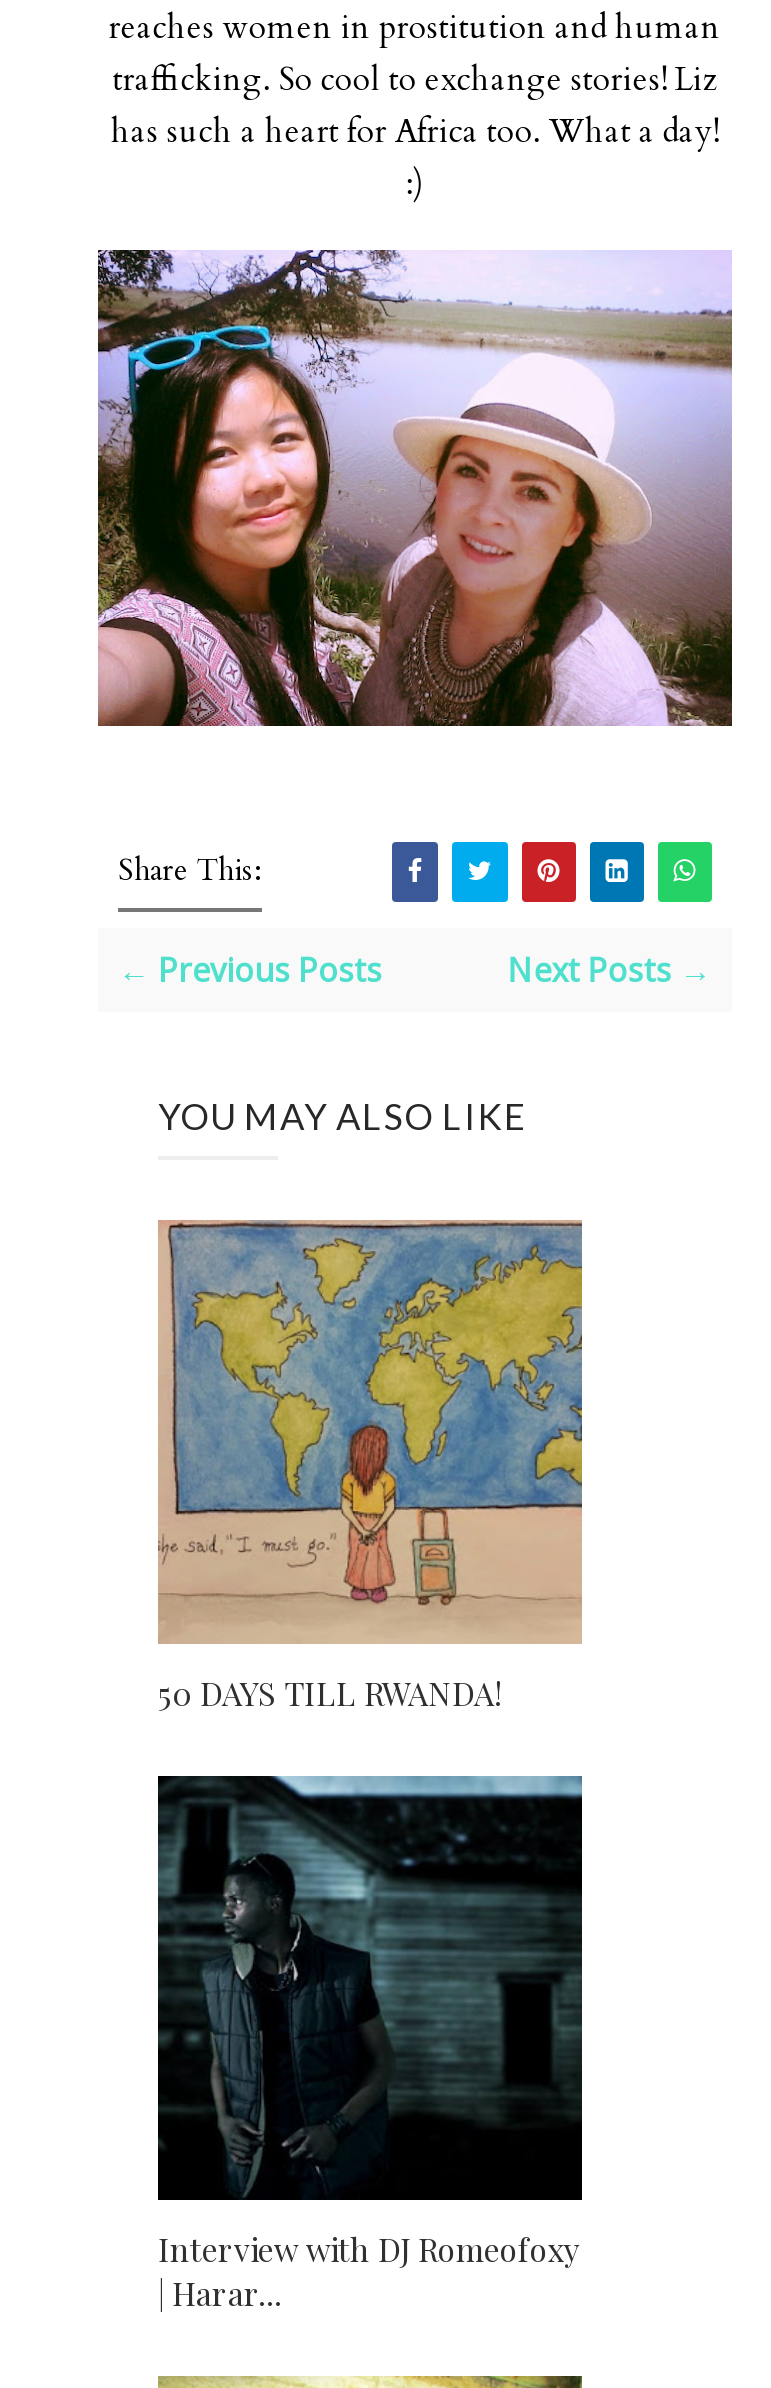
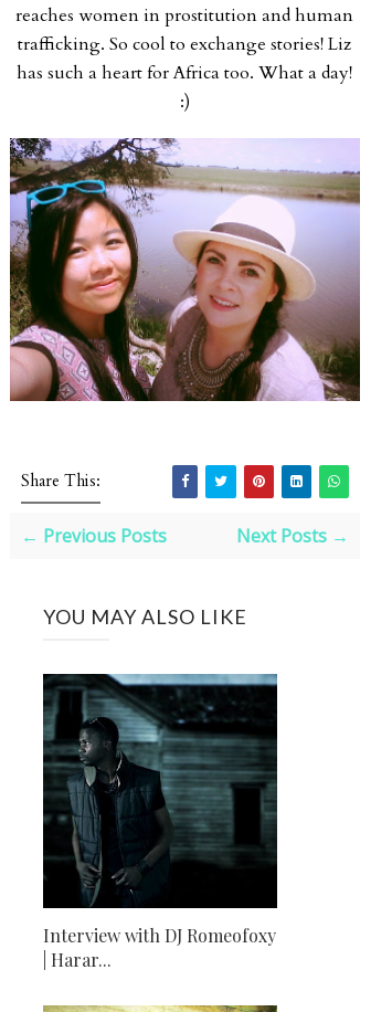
[158,1220,584,1713] [image] | 50 DAYS TILL RWANDA! -> none

